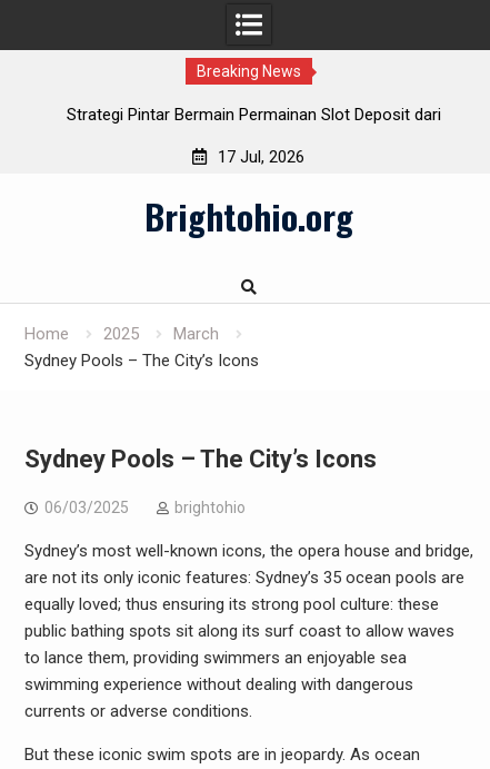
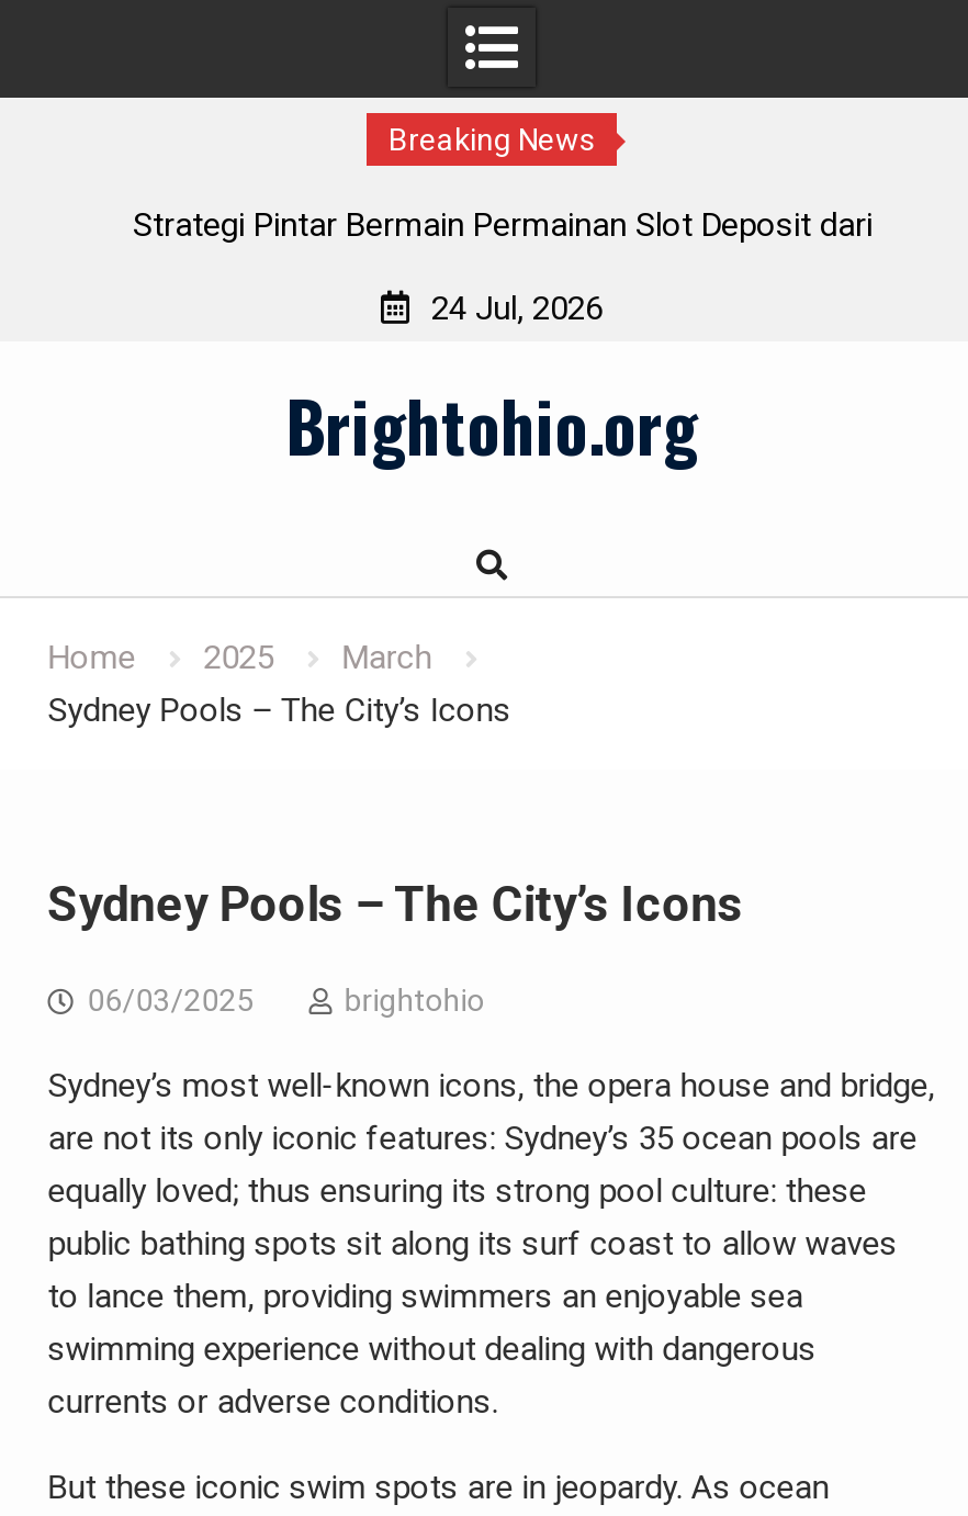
[218,147,305,167] 17 Jul, 2026 -> [431,289,603,328] 24 Jul, 2026

